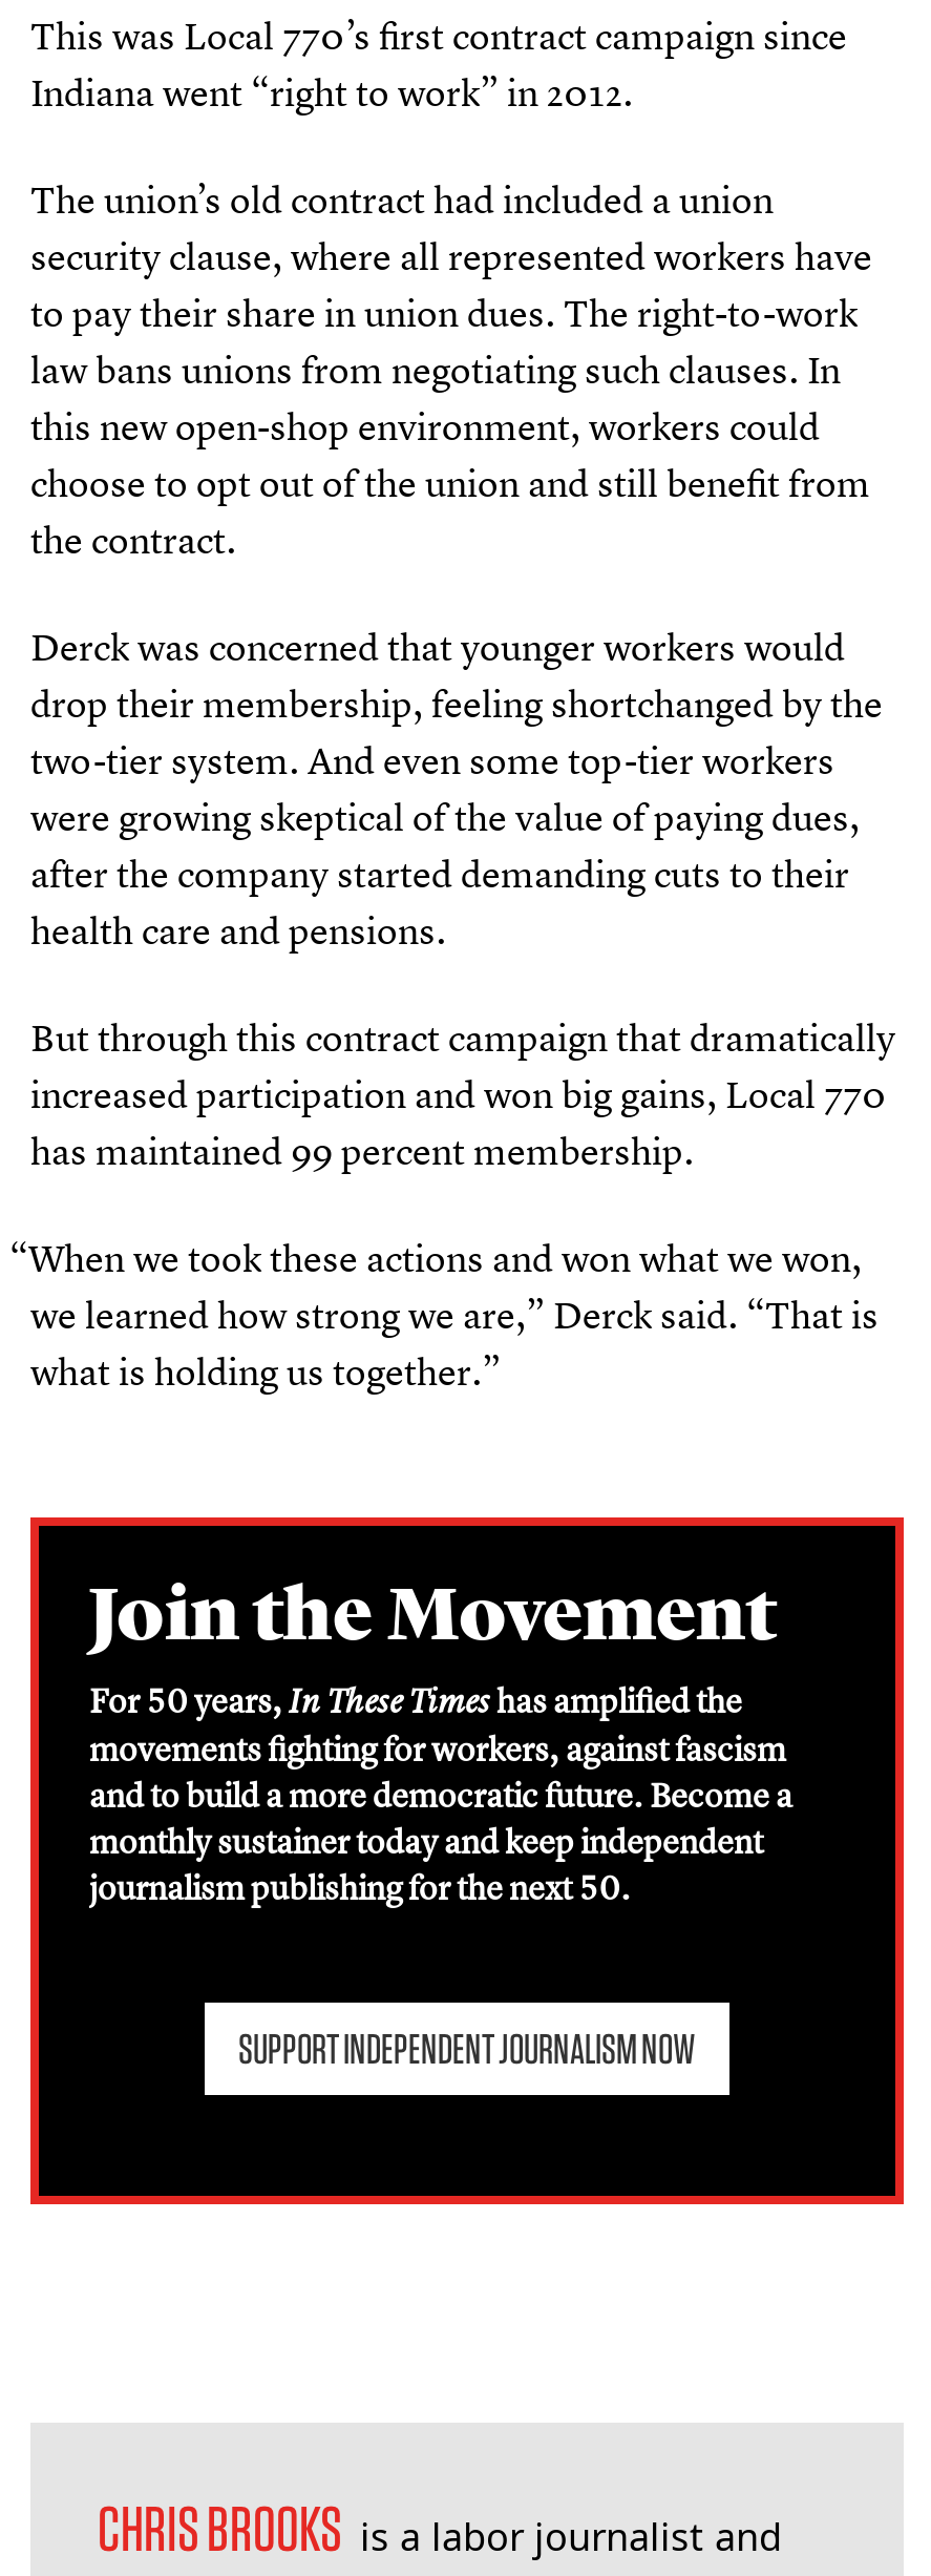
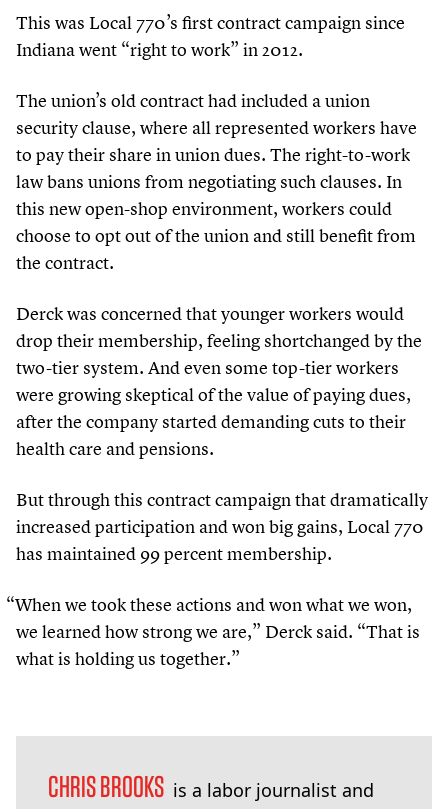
[28,1515,906,2206] [image] | Join the Movement | For 50 years,In These Timeshas amplified the | movements fighting for workers, against fascism | and to build a more democratic future. Become a | monthly sustainer today and keep independent | journalism publishing for the next 50. | SUPPORT INDEPENDENT JOURNALISM NOW -> none

